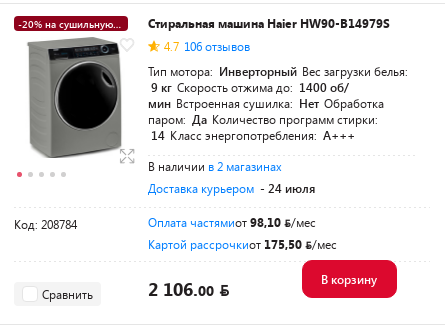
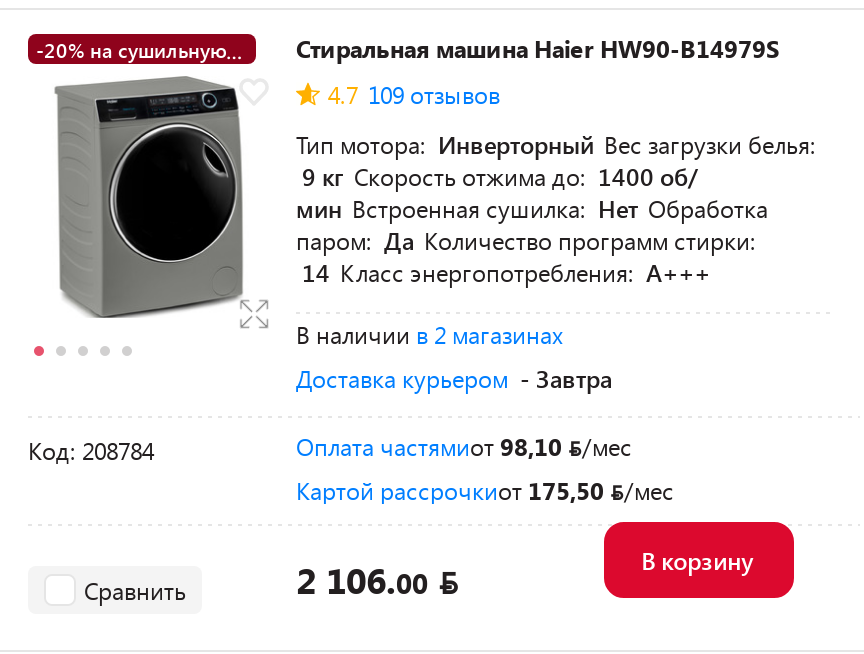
[164,38,250,54] 4.7 106 отзывов -> [328,79,500,111] 4.7 109 отзывов
[148,180,315,196] Доставка курьером - 24 июля -> [296,363,612,395] Доставка курьером - Завтра

